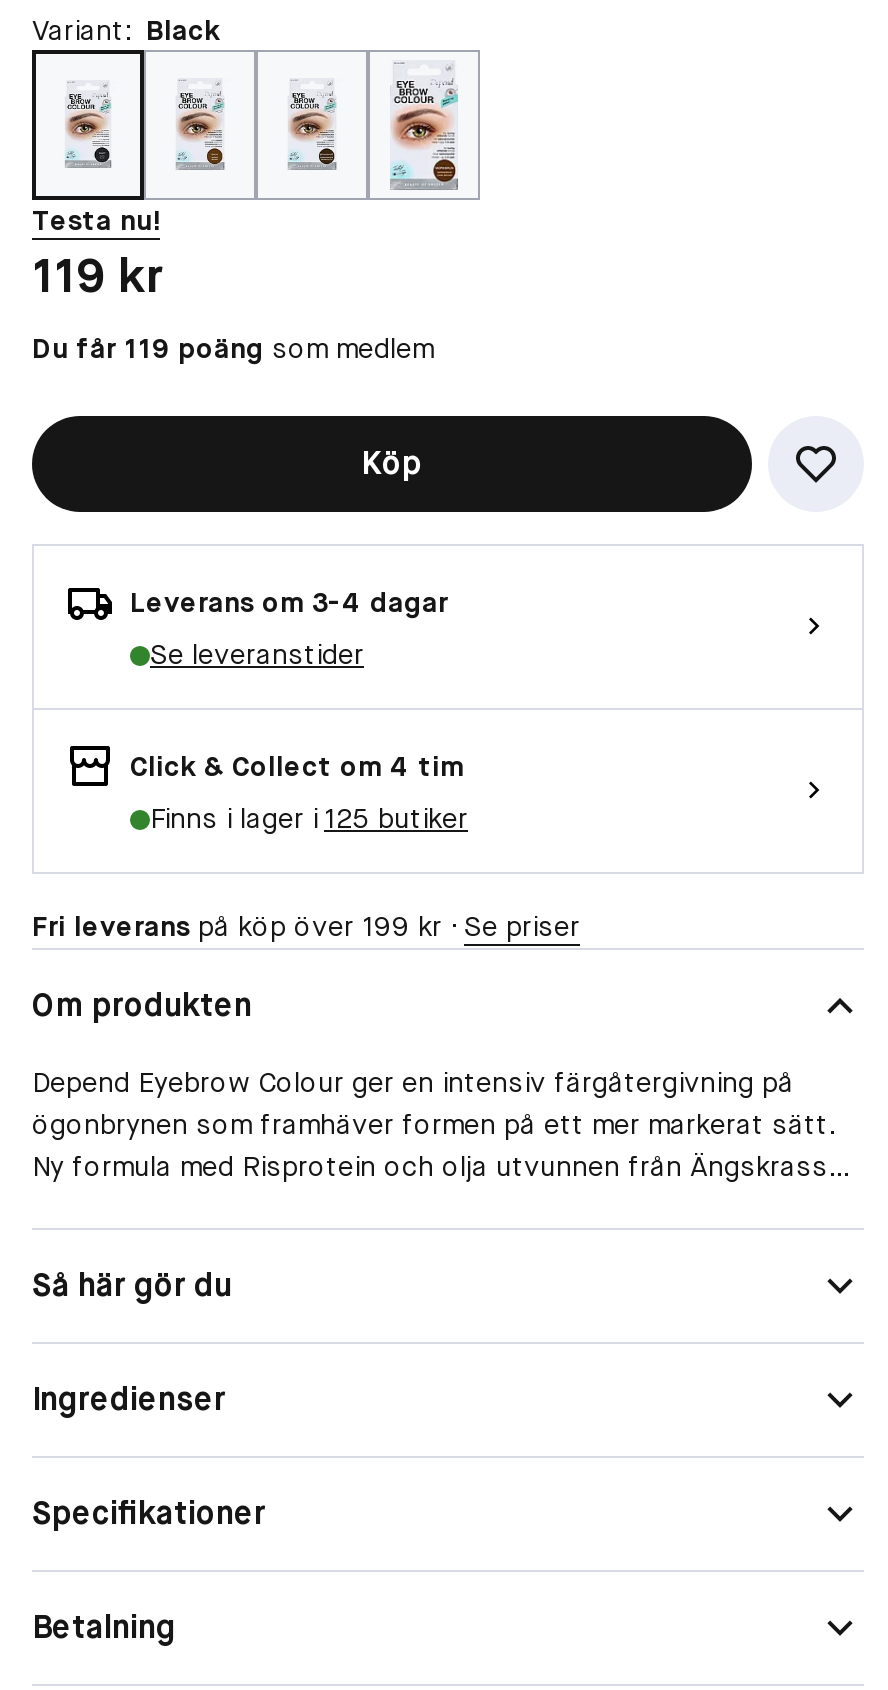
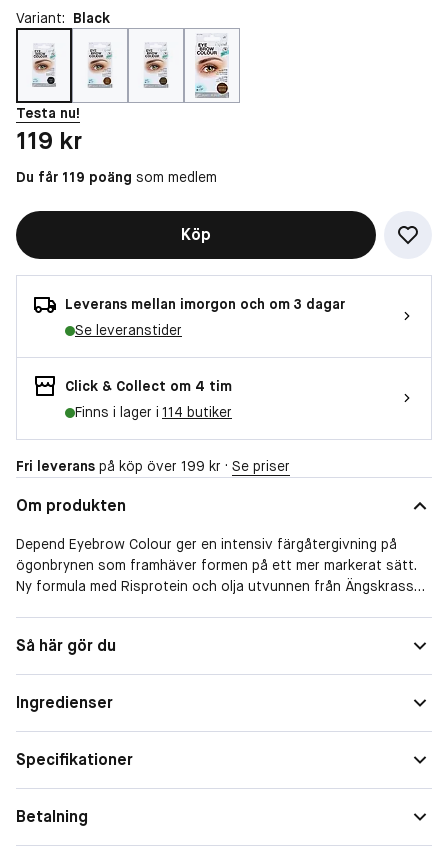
[130,584,448,620] Leverans om 3-4 dagar -> [65,295,345,313] Leverans mellan imorgon och om 3 dagar
[150,800,468,836] Finns i lager i 125 butiker -> [75,403,232,421] Finns i lager i 114 butiker

